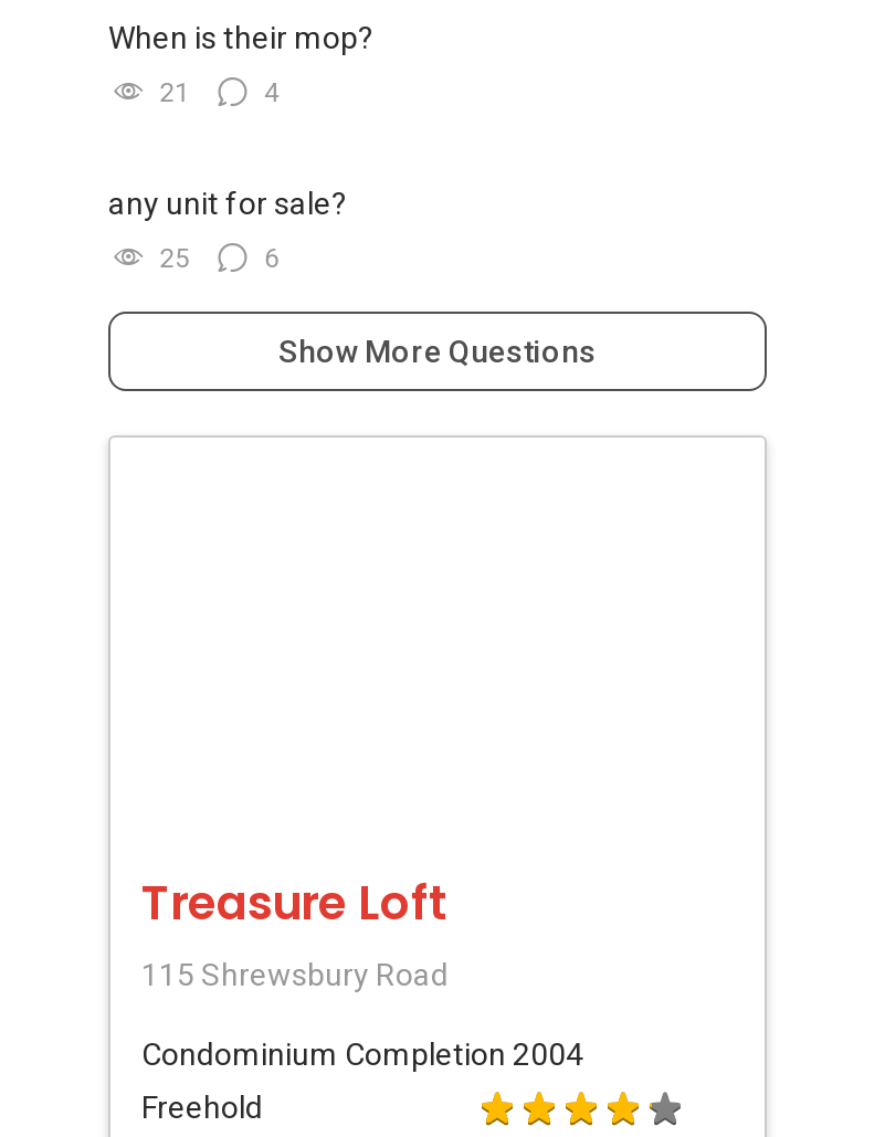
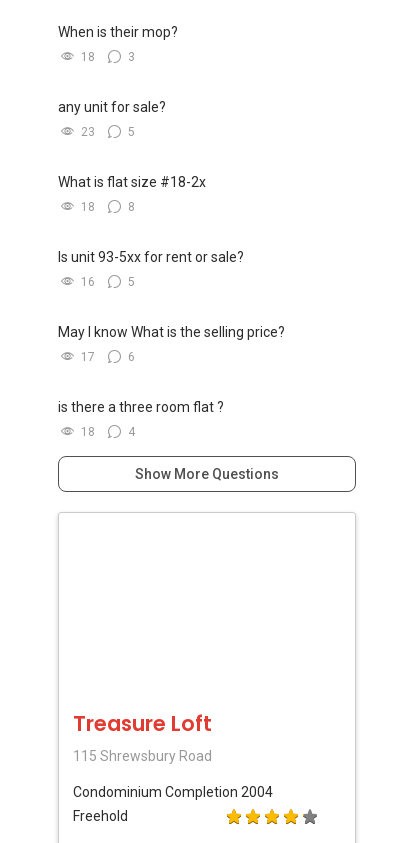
[160,77,190,108] 21 -> [81,50,95,64] 18
[264,77,279,108] 4 -> [128,50,135,64] 3
[160,243,190,274] 25 -> [58,125,285,364] 23 | 5 | What is flat size #18-2x | 18 | 8 | Is unit 93-5xx for rent or sale? | 16 | 5 | May I know What is the selling price? | 17
none -> [58,399,224,439] is there a three room flat ? | 18 | 4

